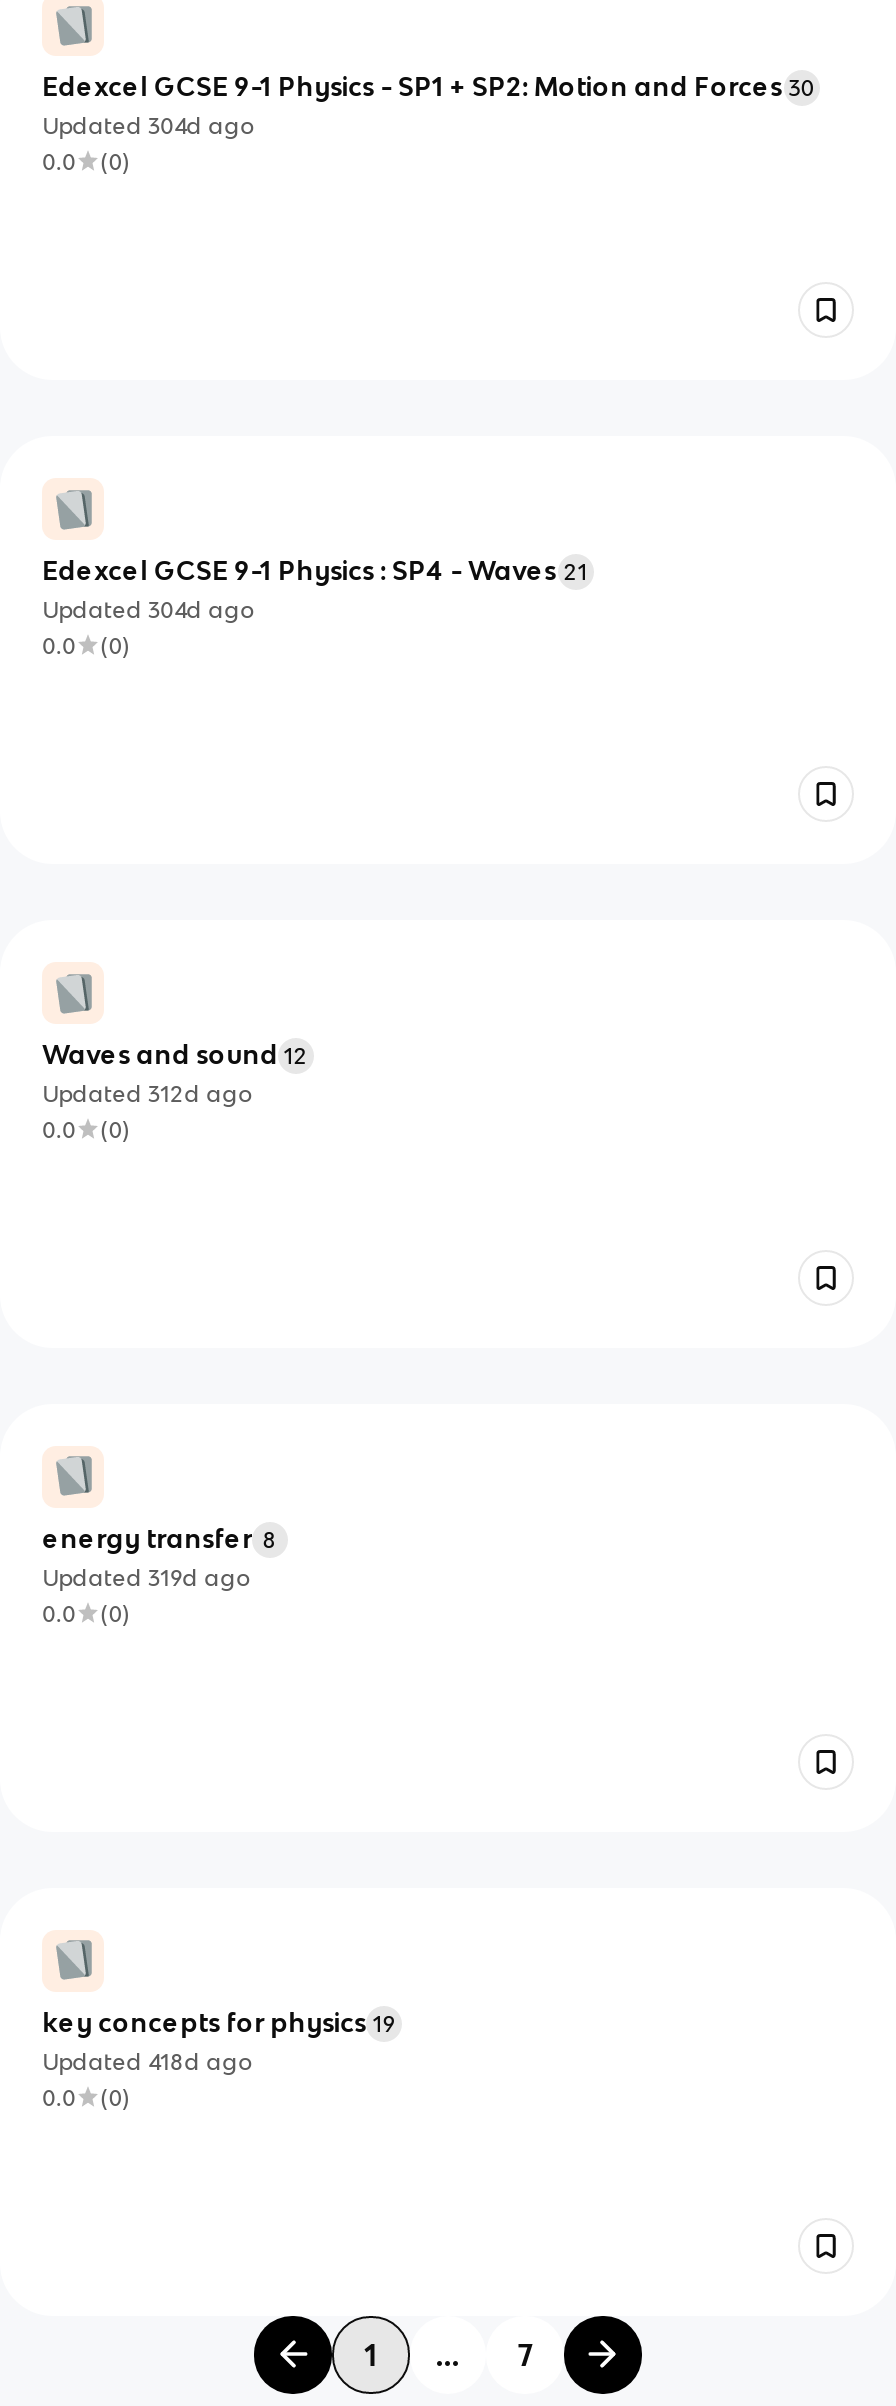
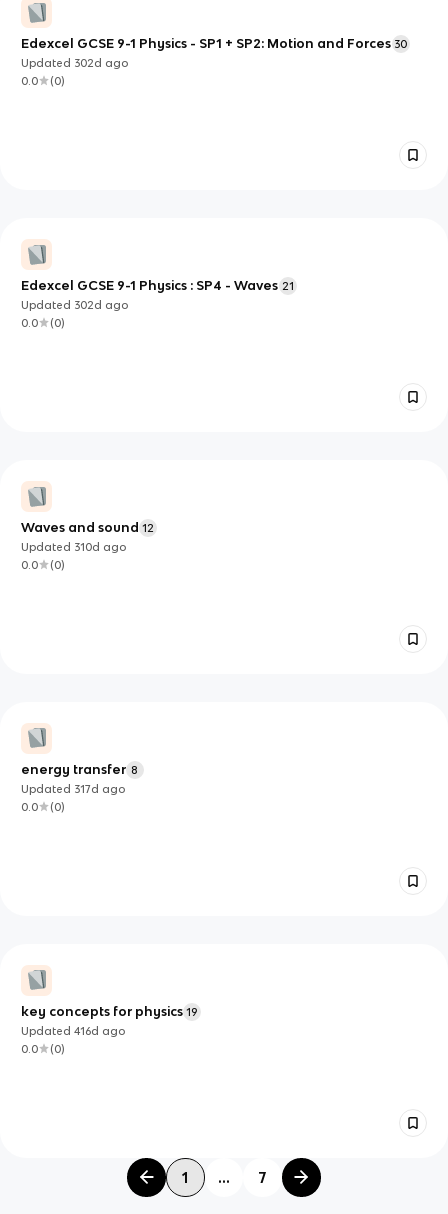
[42,114,254,138] Updated 304d ago -> [21,57,128,69] Updated 302d ago
[42,598,254,622] Updated 304d ago -> [21,299,128,311] Updated 302d ago
[42,1082,252,1106] Updated 312d ago -> [21,541,126,553] Updated 310d ago
[42,1566,250,1590] Updated 319d ago -> [21,783,125,795] Updated 317d ago
[42,2050,252,2074] Updated 418d ago -> [21,1025,125,1037] Updated 416d ago

